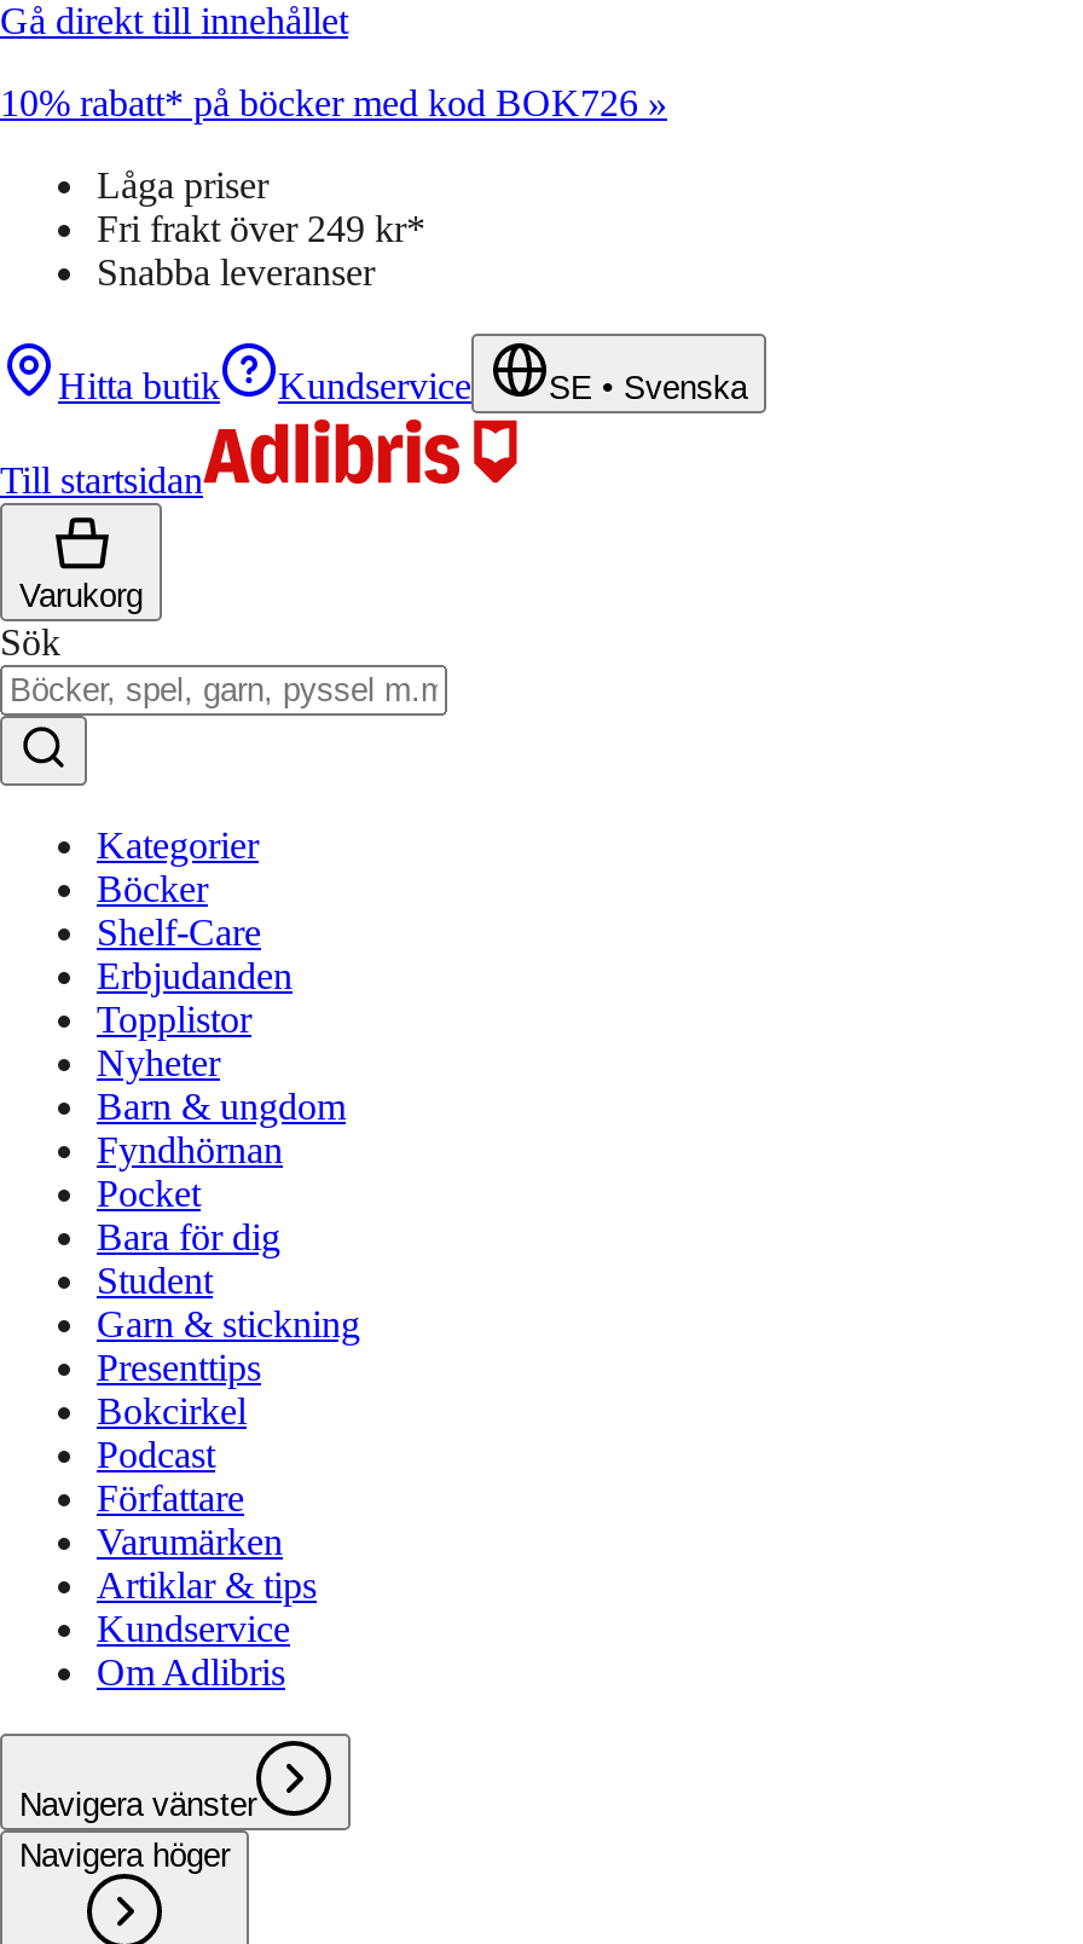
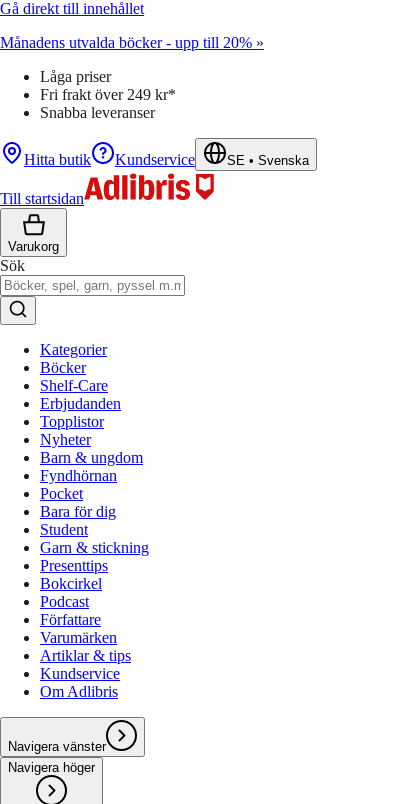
[0,82,667,123] 10% rabatt* på böcker med kod BOK726 » -> [0,34,264,51] Månadens utvalda böcker - upp till 20% »

